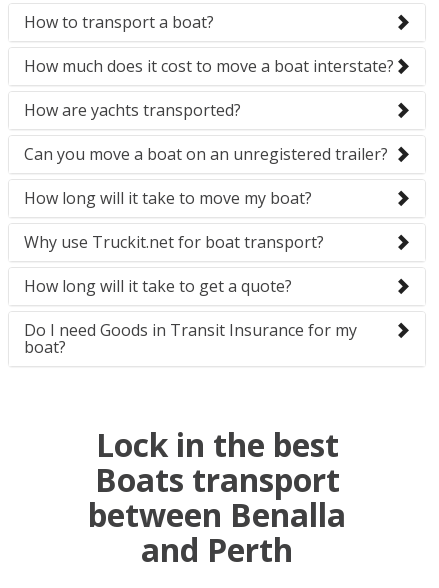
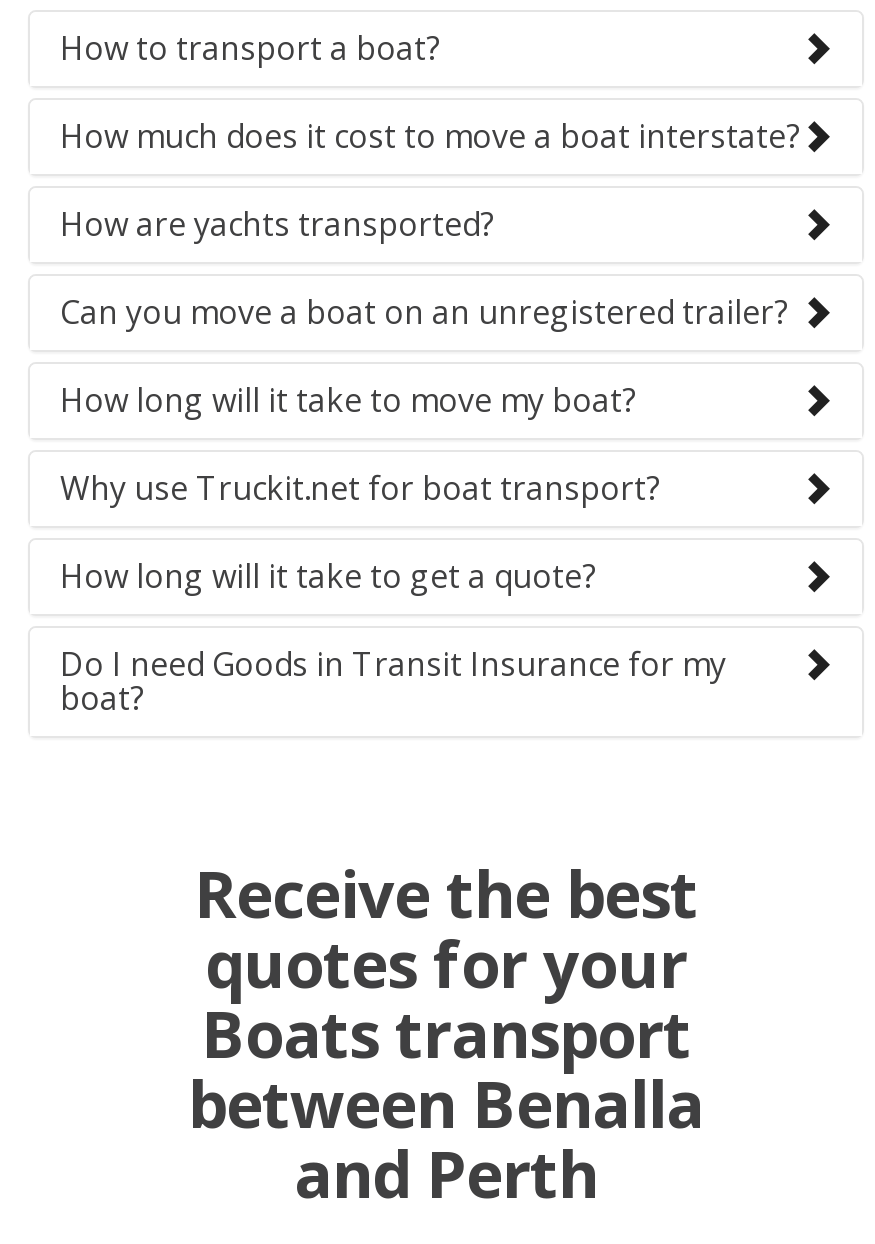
[95,423,338,466] Lock in the best -> [194,849,698,1005] Receive the best | quotes for your

